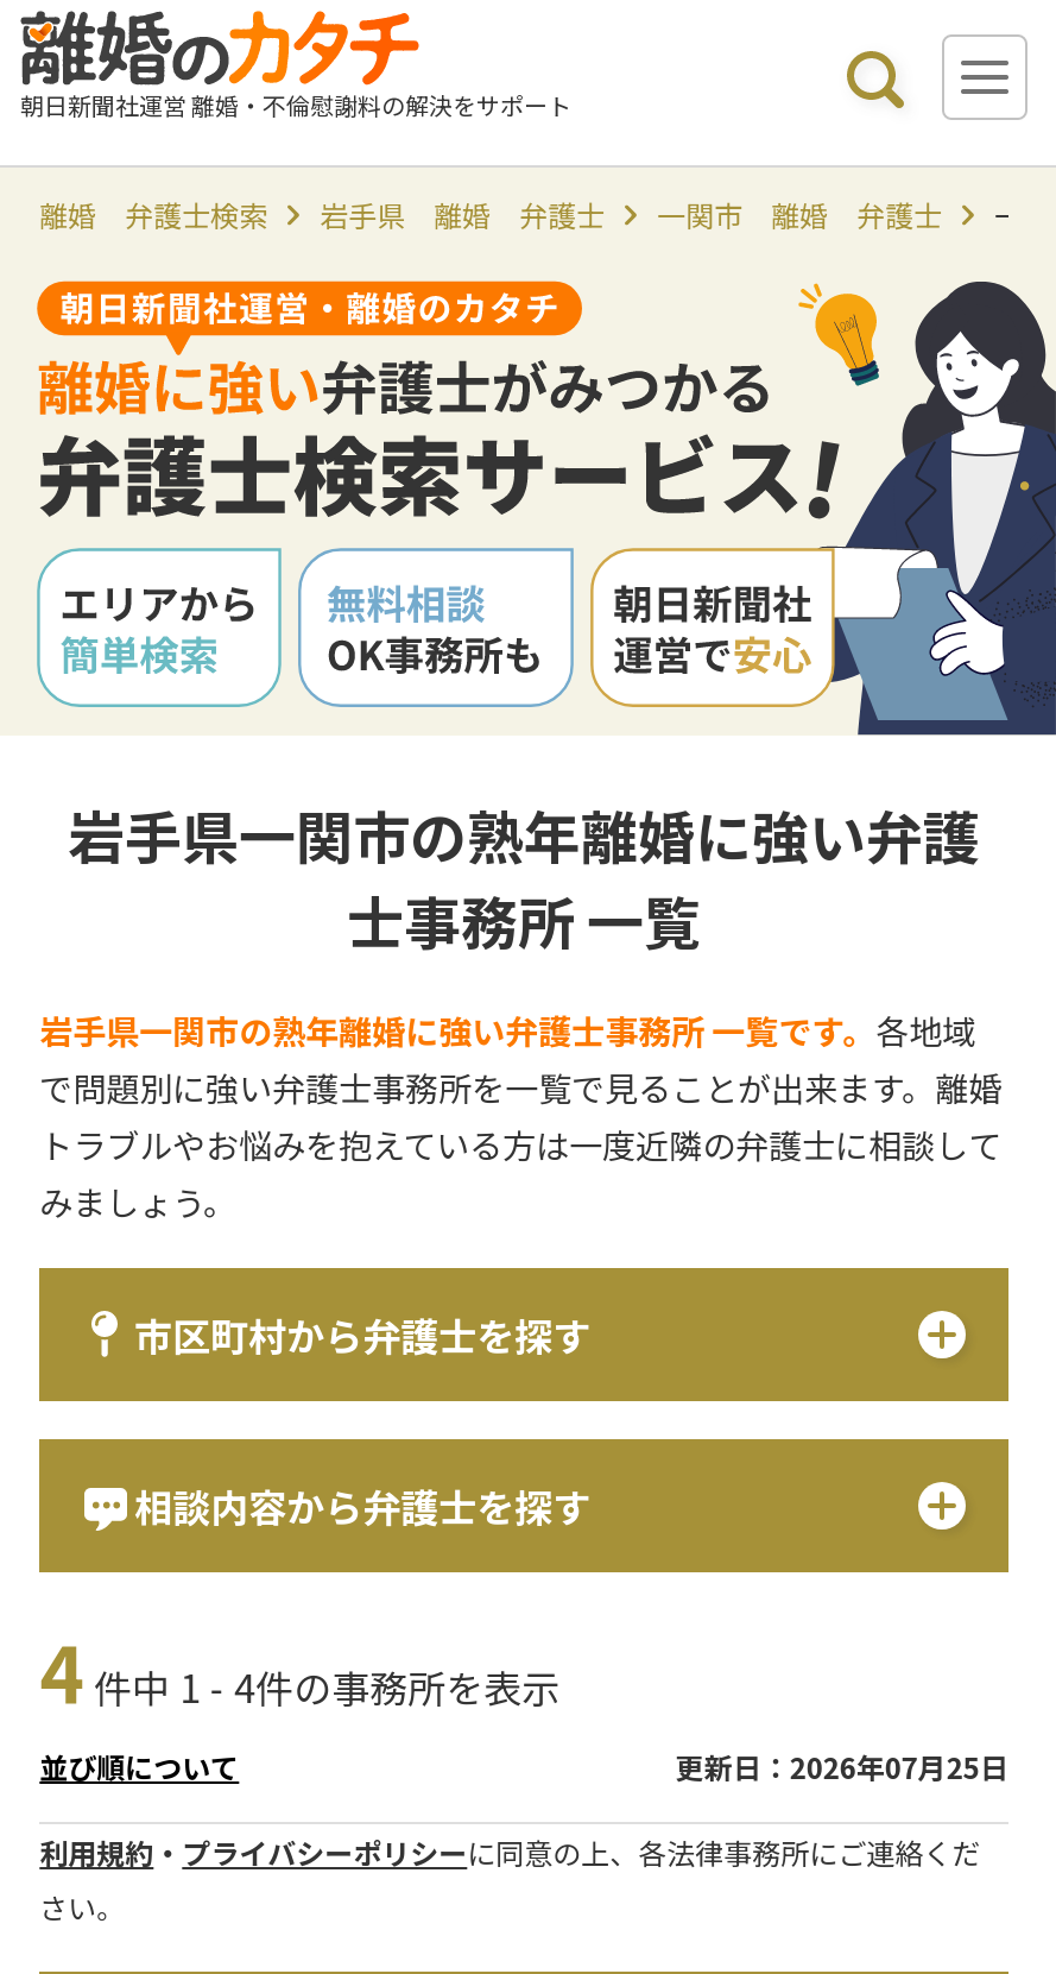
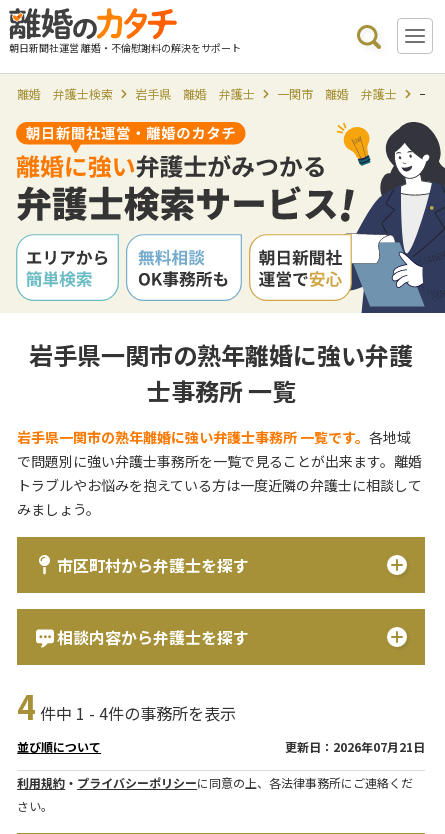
[675,1745,1008,1785] 更新日：2026年07月25日 -> [285,738,425,755] 更新日：2026年07月21日

